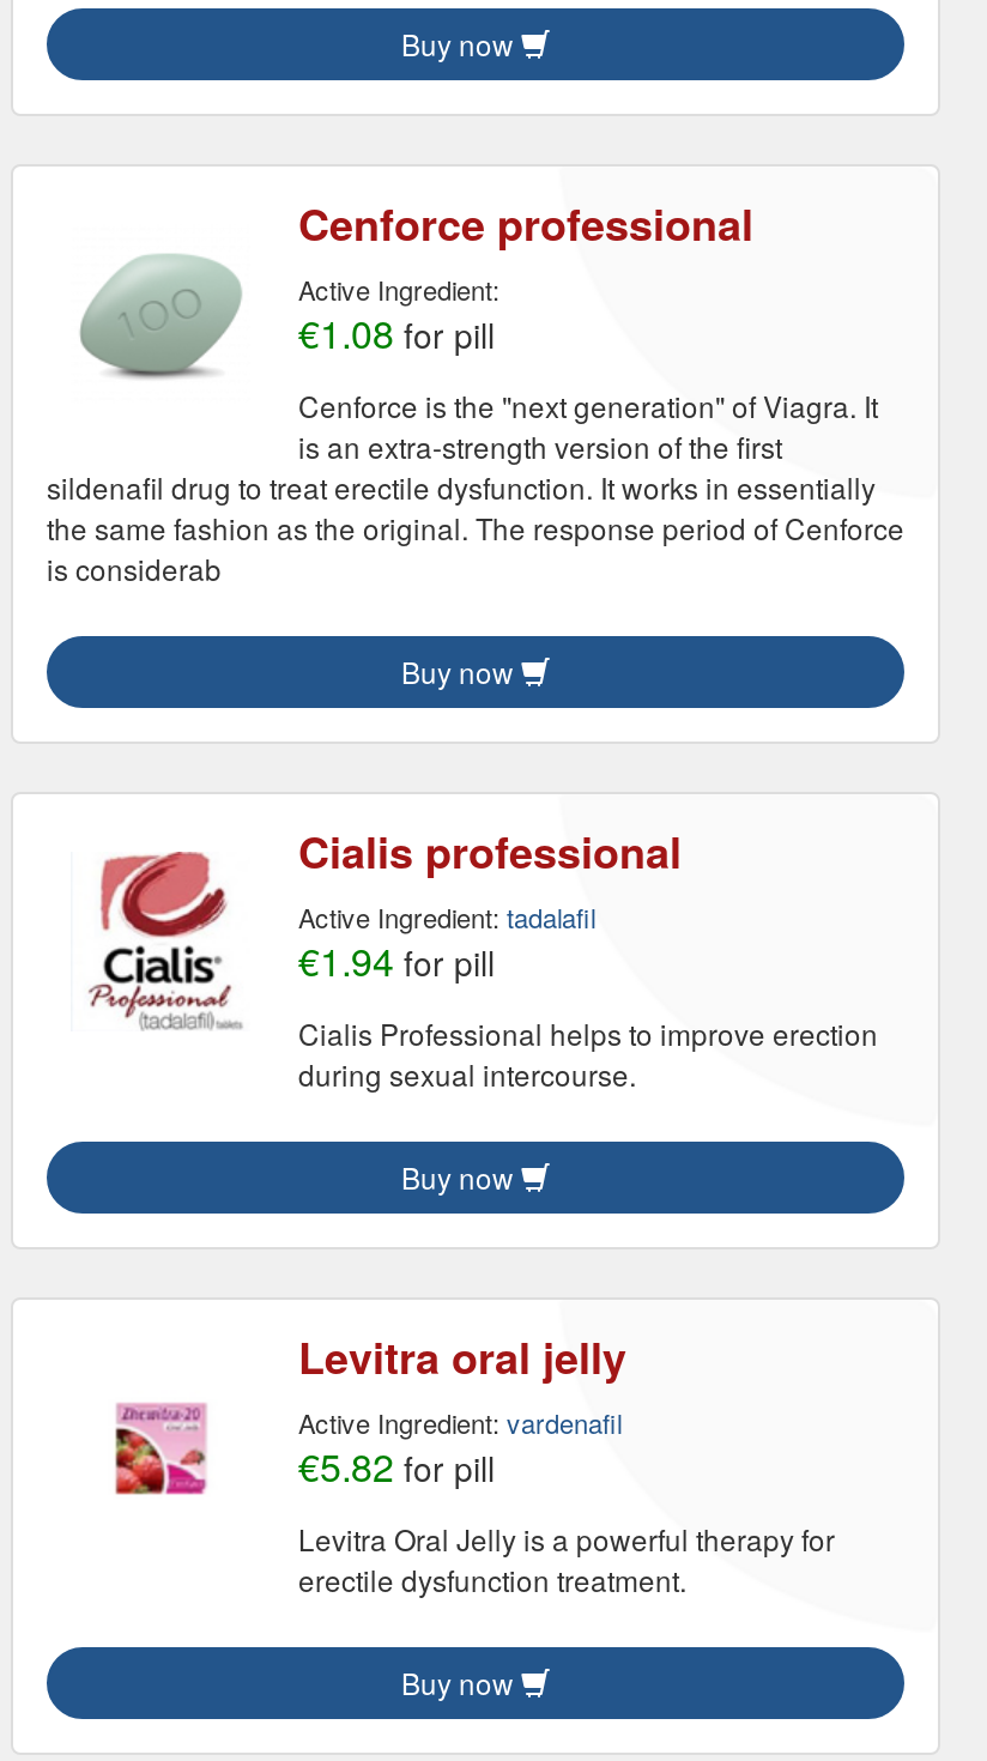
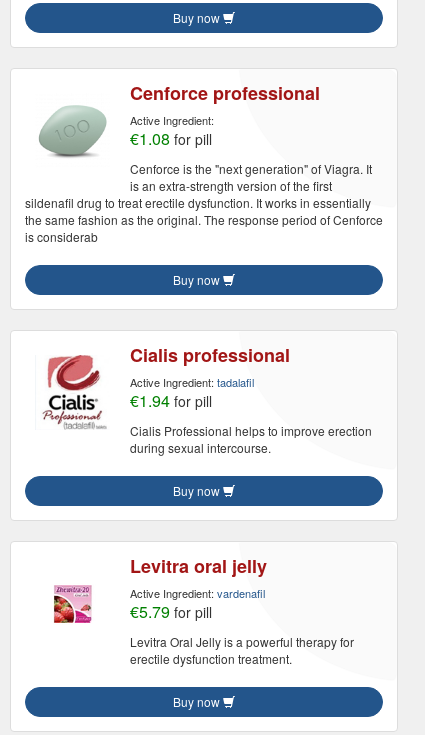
[298,1439,495,1494] €5.82for pill -> [130,600,212,623] €5.79for pill

